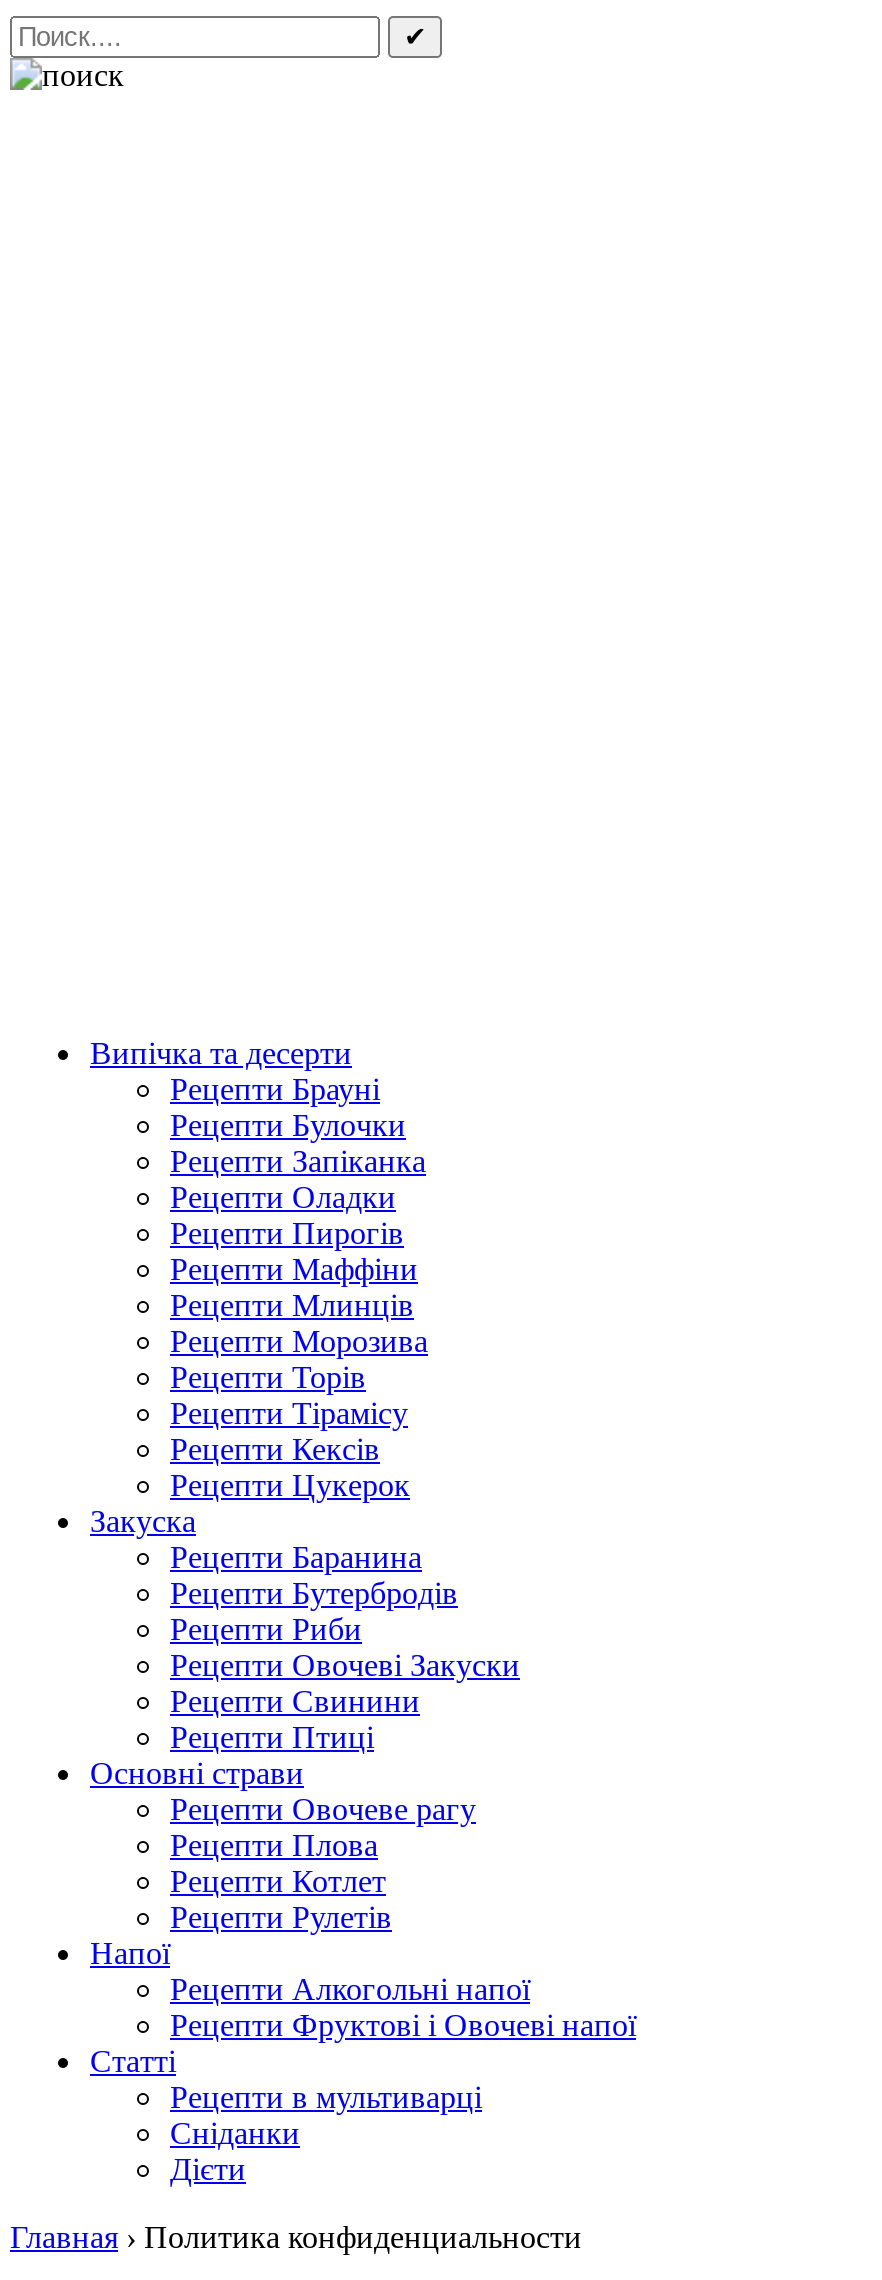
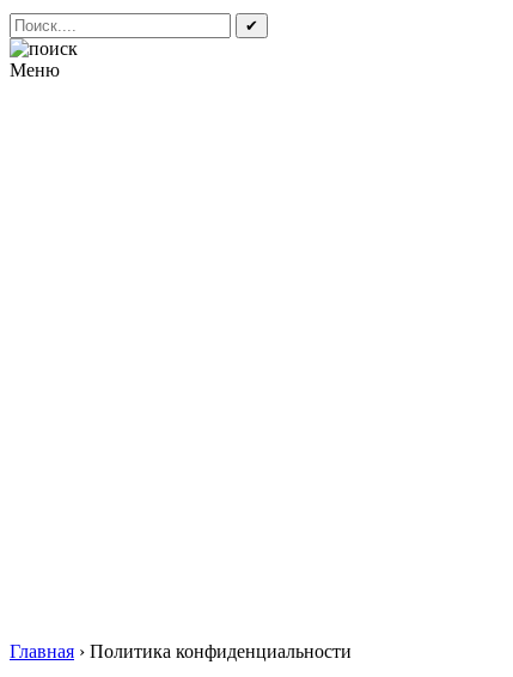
[90,1036,636,2186] Випічка та десерти | Рецепти Брауні | Рецепти Булочки | Рецепти Запіканка | Рецепти Оладки | Рецепти Пирогів | Рецепти Маффіни | Рецепти Млинців | Рецепти Морозива | Рецепти Торів | Рецепти Тірамісу | Рецепти Кексів | Рецепти Цукерок | Закуска | Рецепти Баранина | Рецепти Бутербродів | Рецепти Риби | Рецепти Овочеві Закуски | Рецепти Свинини | Рецепти Птиці | Основні страви | Рецепти Овочеве рагу | Рецепти Плова | Рецепти Котлет | Рецепти Рулетів | Напої | Рецепти Алкогольні напої | Рецепти Фруктові і Овочеві напої | Статті | Рецепти в мультиварці | Сніданки | Дієти -> [10,60,60,80] Меню

